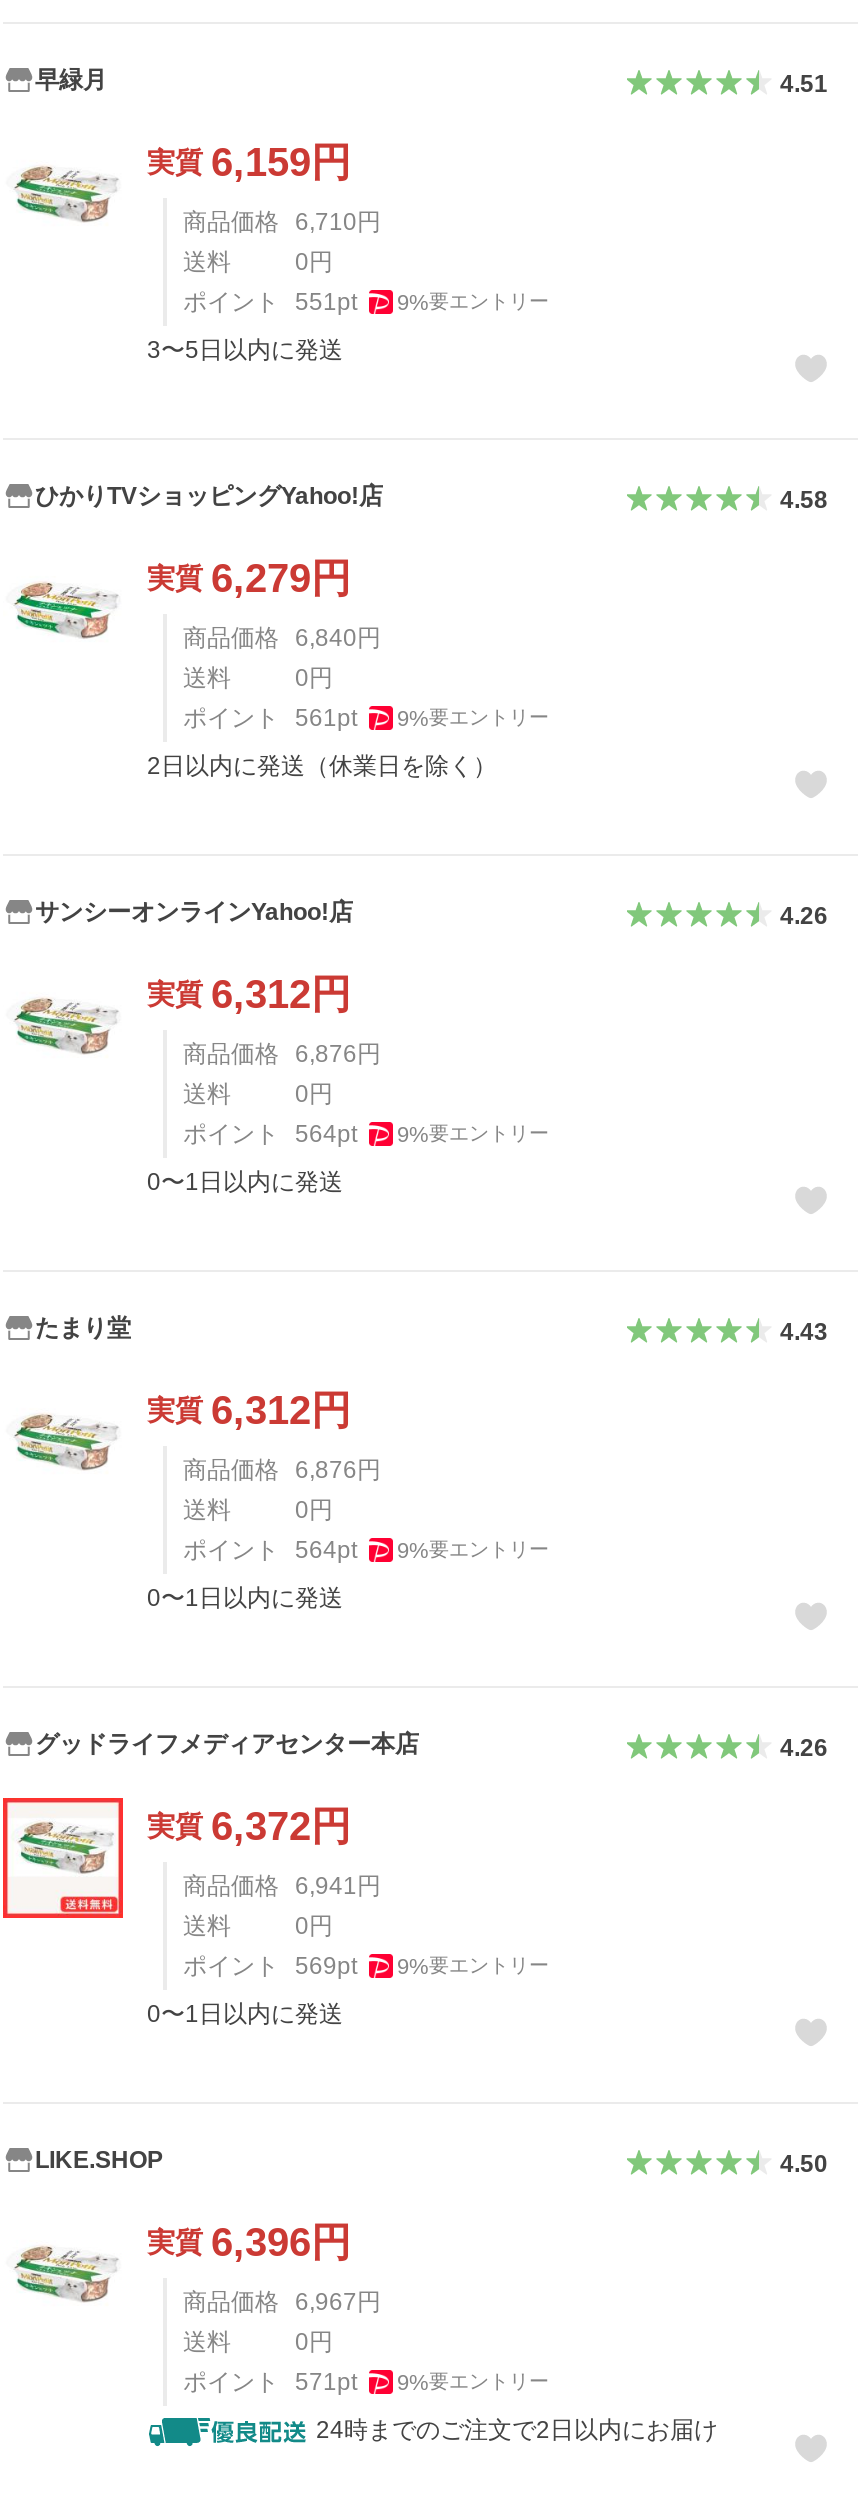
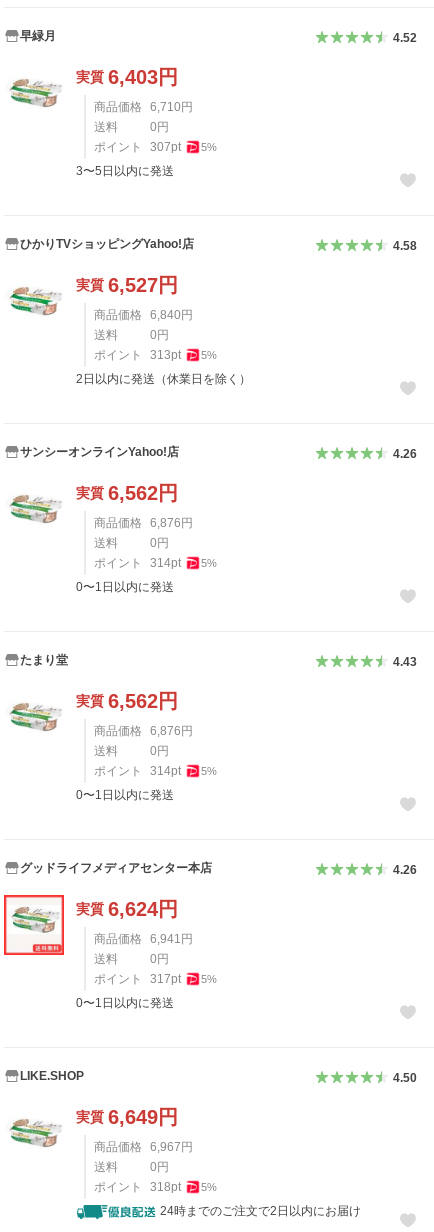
[780,69,828,97] 4.51 -> [392,31,416,45] 4.52
[147,139,351,183] 実質6,159円 -> [76,65,178,87] 実質6,403円
[183,287,549,315] ポイント 551pt | 9%要エントリー -> [94,139,217,153] ポイント 307pt | 5%
[147,555,351,599] 実質6,279円 -> [76,273,178,295] 実質6,527円
[183,703,549,731] ポイント 561pt | 9%要エントリー -> [94,347,217,361] ポイント 313pt | 5%
[147,971,351,1015] 実質6,312円 -> [76,481,178,503] 実質6,562円
[183,1119,549,1147] ポイント 564pt | 9%要エントリー -> [94,555,217,569] ポイント 314pt | 5%
[147,1387,351,1431] 実質6,312円 -> [76,689,178,711] 実質6,562円
[183,1535,549,1563] ポイント 564pt | 9%要エントリー -> [94,763,217,777] ポイント 314pt | 5%
[147,1803,351,1847] 実質6,372円 -> [76,897,178,919] 実質6,624円
[183,1951,549,1979] ポイント 569pt | 9%要エントリー -> [94,971,217,985] ポイント 317pt | 5%
[147,2219,351,2263] 実質6,396円 -> [76,1105,178,1127] 実質6,649円
[183,2367,549,2395] ポイント 571pt | 9%要エントリー -> [94,1179,217,1193] ポイント 318pt | 5%

